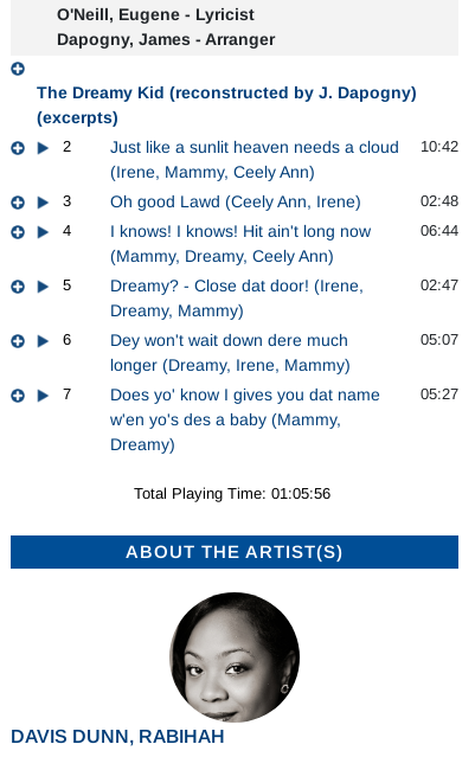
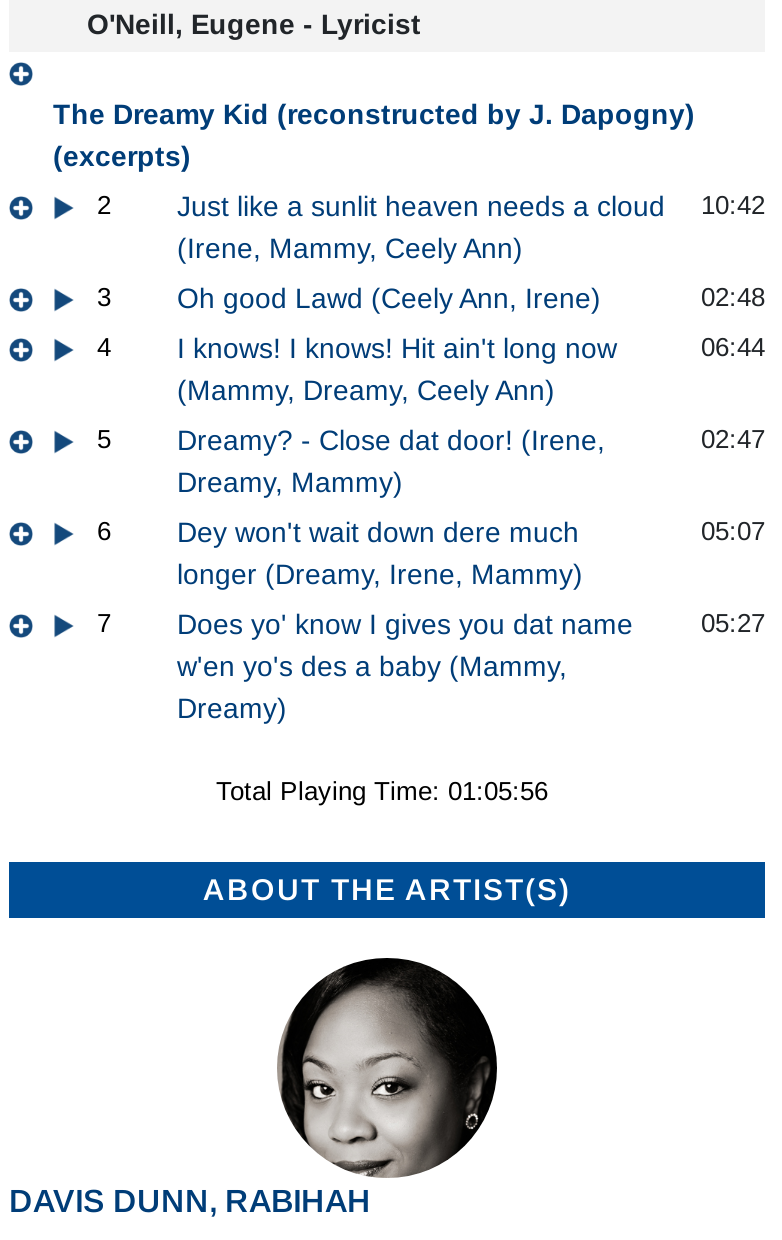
[57,29,275,48] Dapogny, James - Arranger -> none

